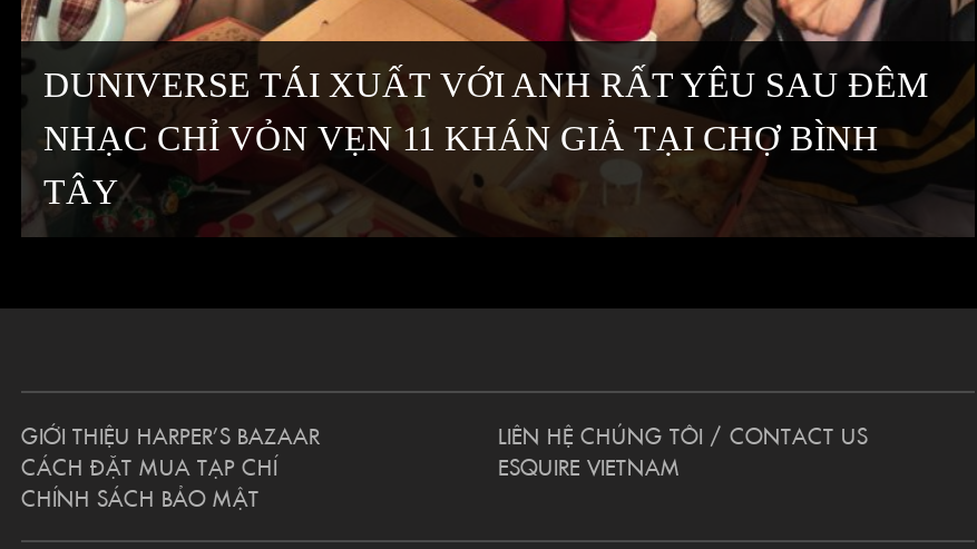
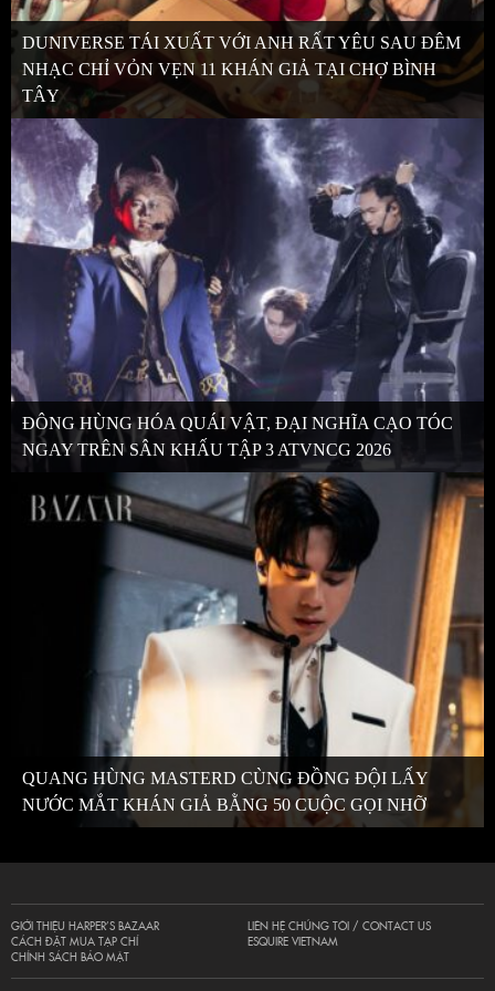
none -> [11,117,484,459] [image] | ĐÔNG HÙNG HÓA QUÁI VẬT, ĐẠI NGHĨA CẠO TÓC | NGAY TRÊN SÂN KHẤU TẬP 3 ATVNCG 2026
none -> [11,468,485,814] [image] | QUANG HÙNG MASTERD CÙNG ĐỒNG ĐỘI LẤY | NƯỚC MẮT KHÁN GIẢ BẰNG 50 CUỘC GỌI NHỠ

